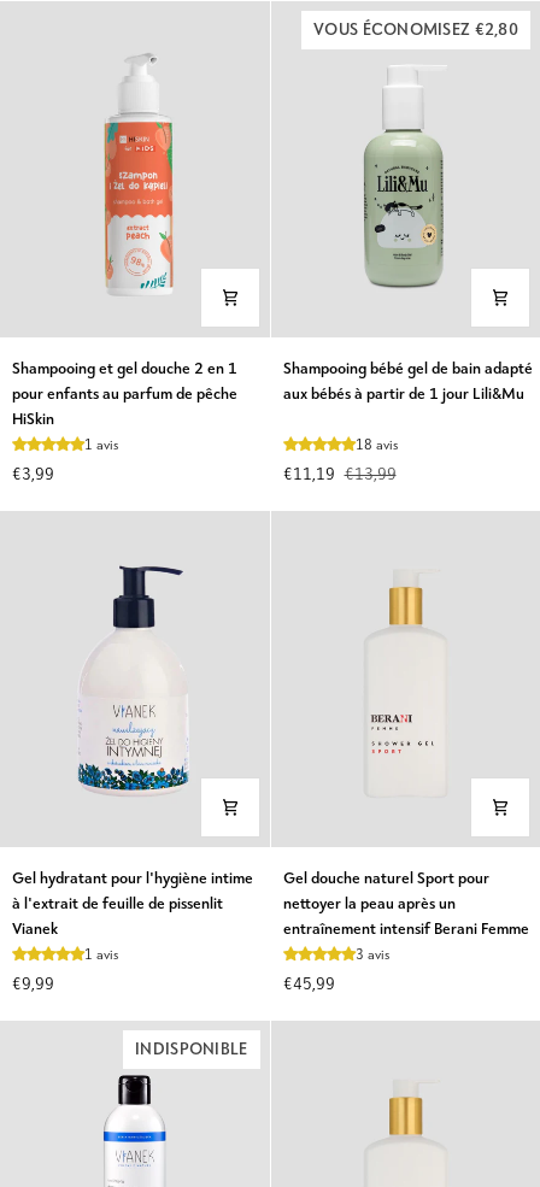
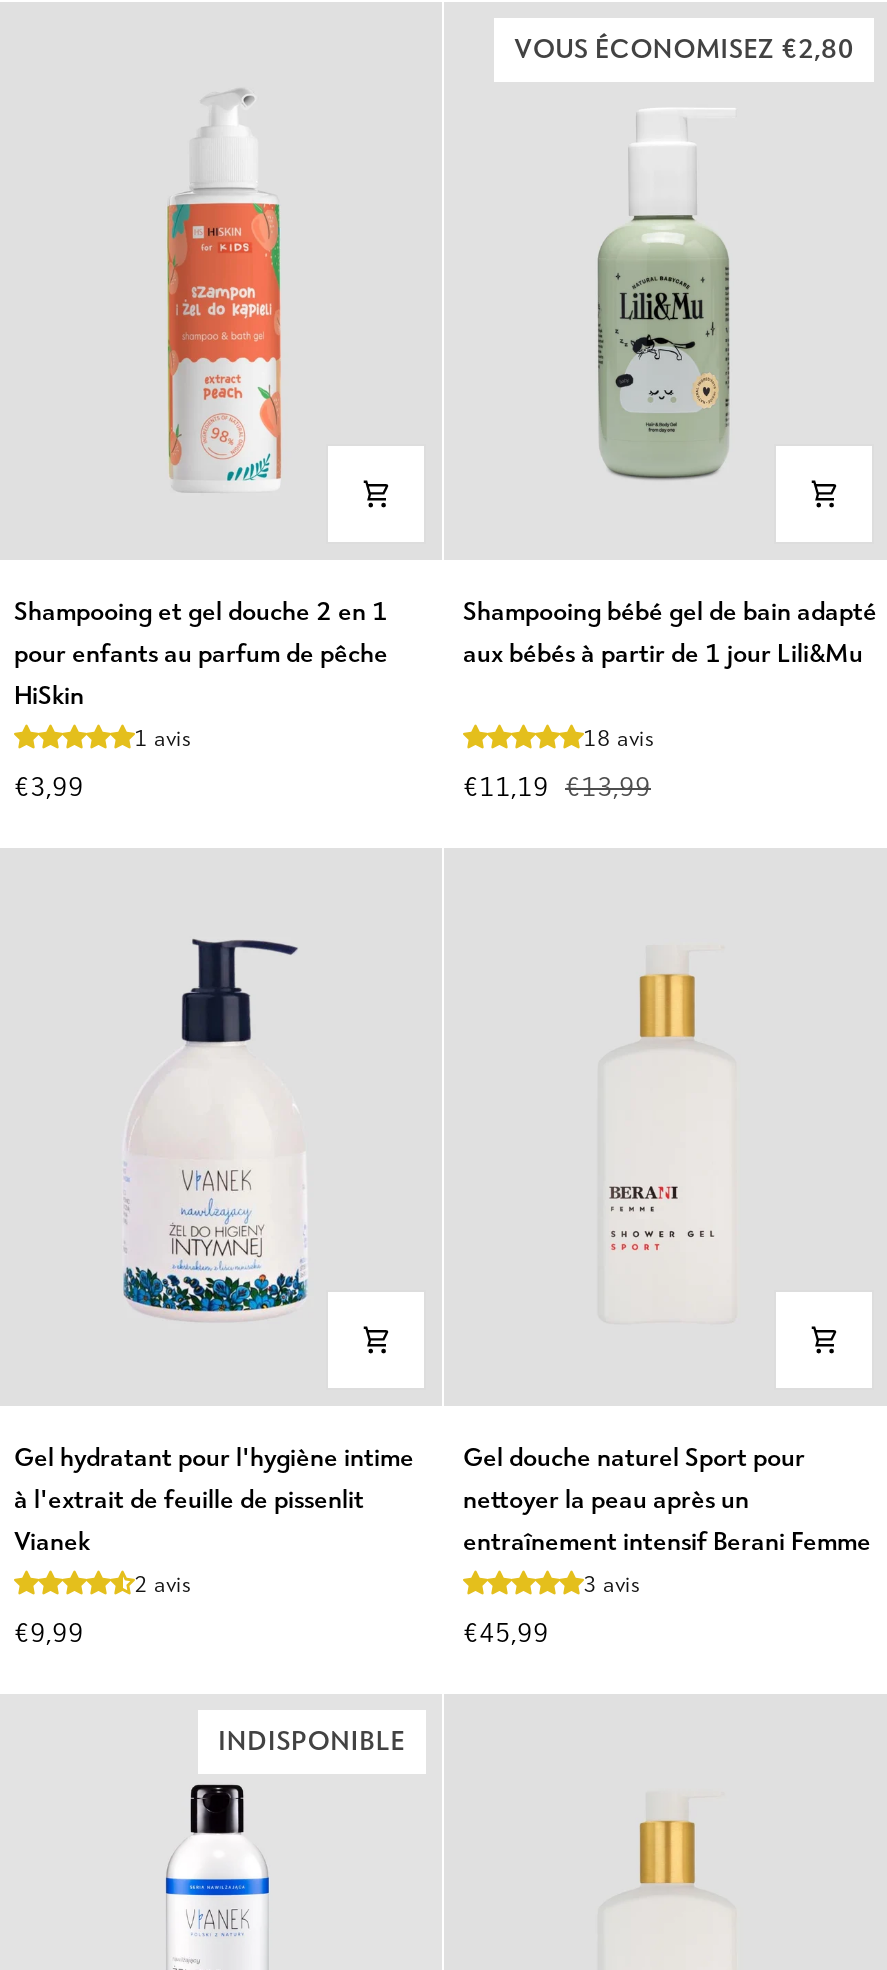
[84,948,118,963] 1 avis -> [134,1574,190,1598] 2 avis

